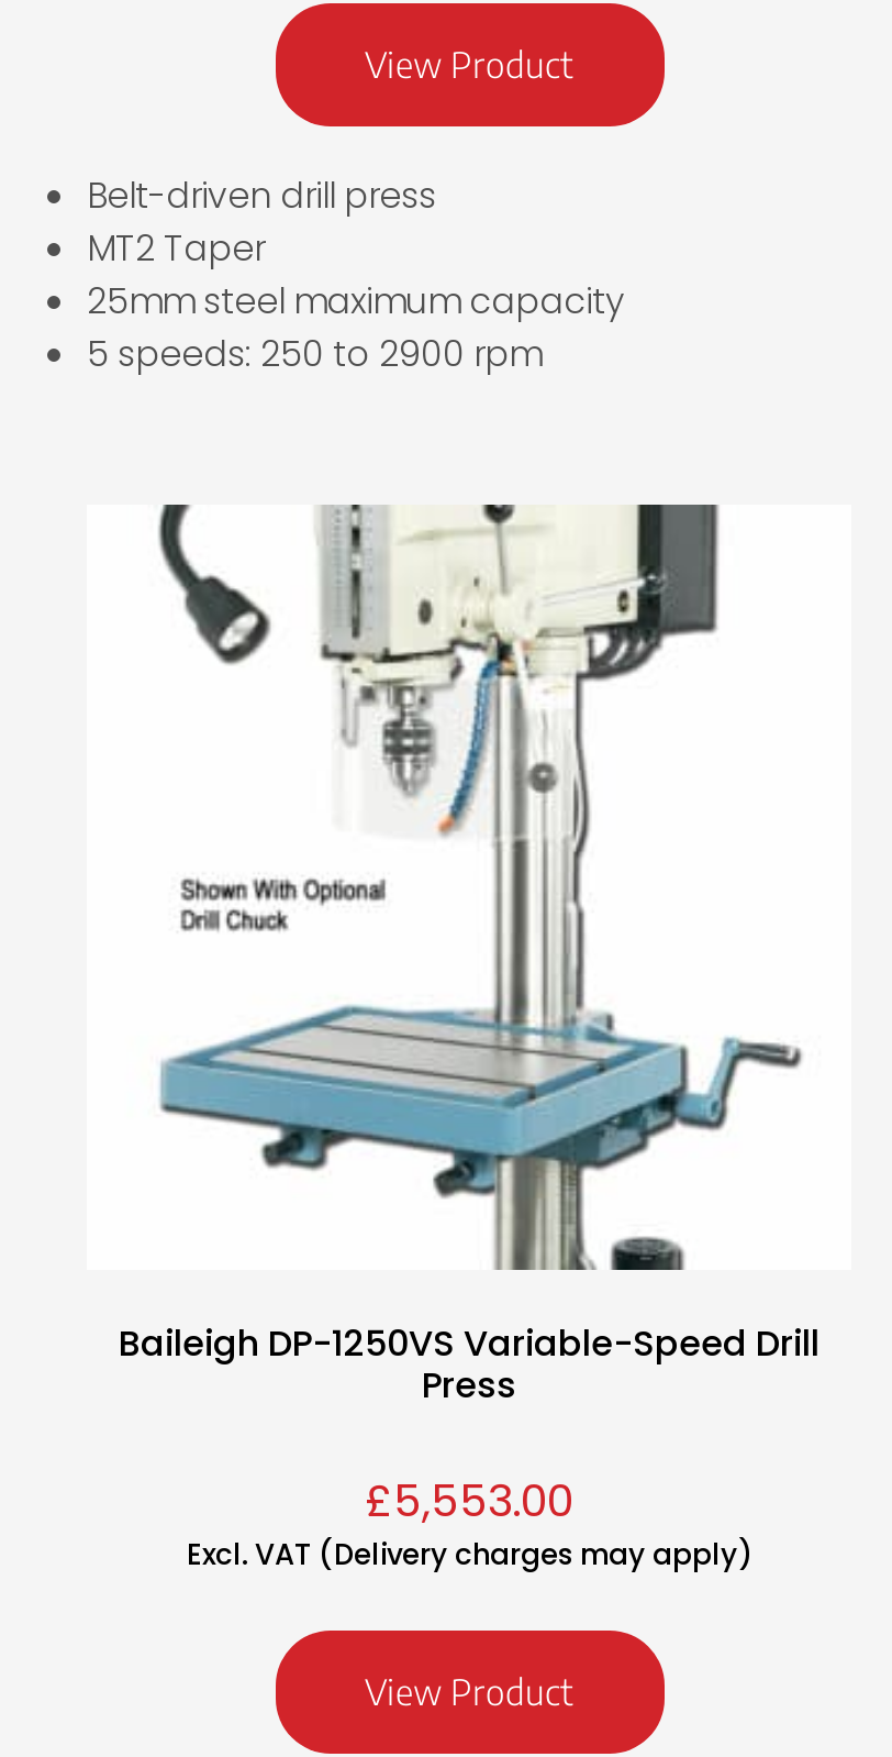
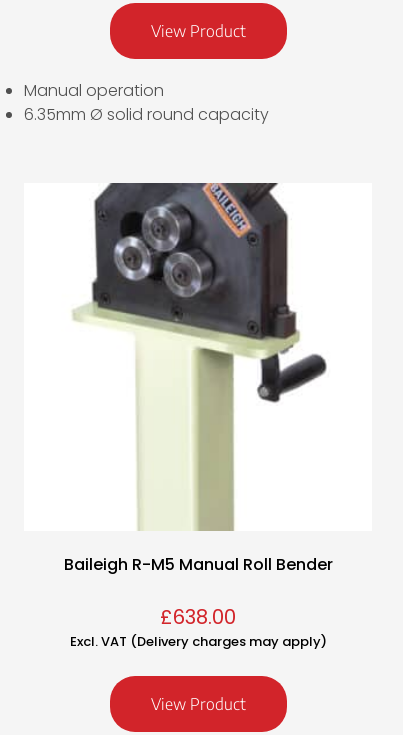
[87,171,625,380] Belt-driven drill press | MT2 Taper | 25mm steel maximum capacity | 5 speeds: 250 to 2900 rpm -> [24,79,269,126] Manual operation | 6.35mm Ø solid round capacity
[157,502,803,1197] [image] -> [67,182,327,527] [image]
[119,1319,819,1411] Baileigh DP-1250VS Variable-Speed Drill | Press -> [63,553,332,576] Baileigh R-M5 Manual Roll Bender
[365,1470,573,1532] £5,553.00 -> [160,603,236,631] £638.00

